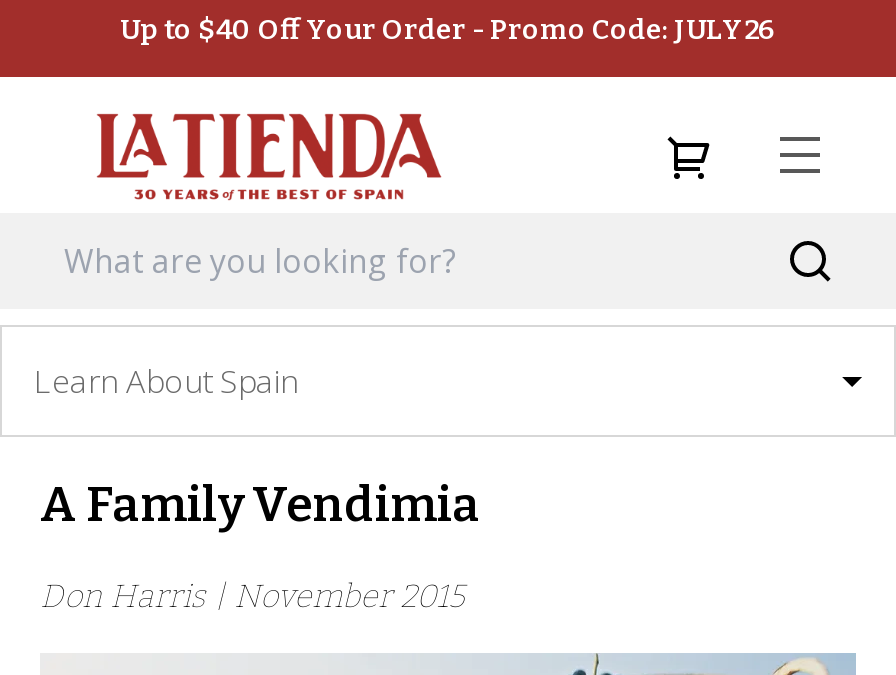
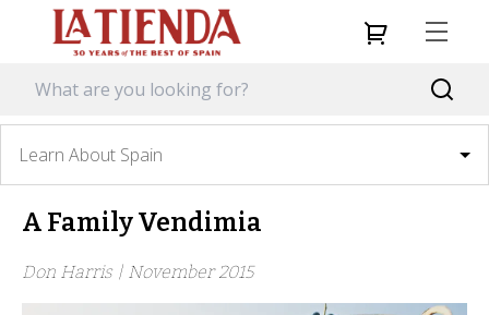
[120,12,776,46] Up to $40 Off Your Order - Promo Code: JULY26 -> none

